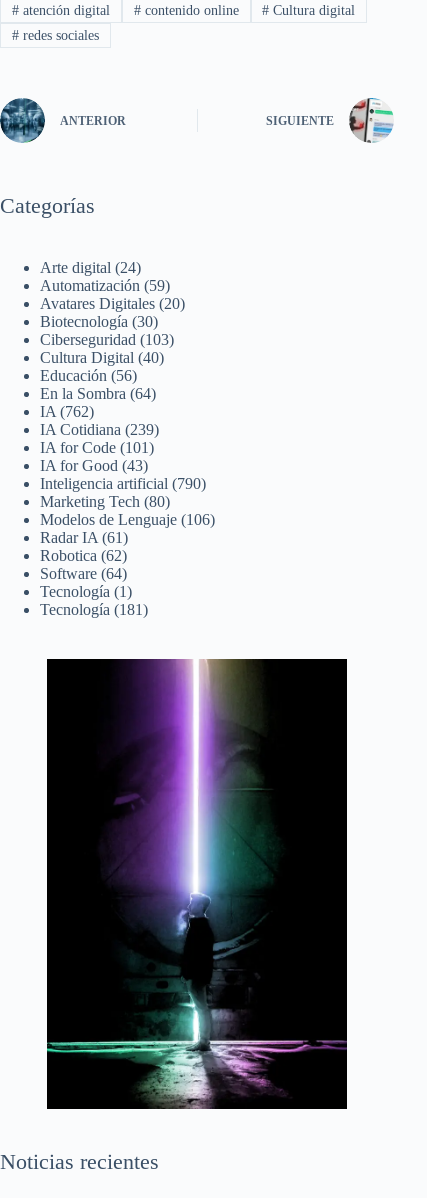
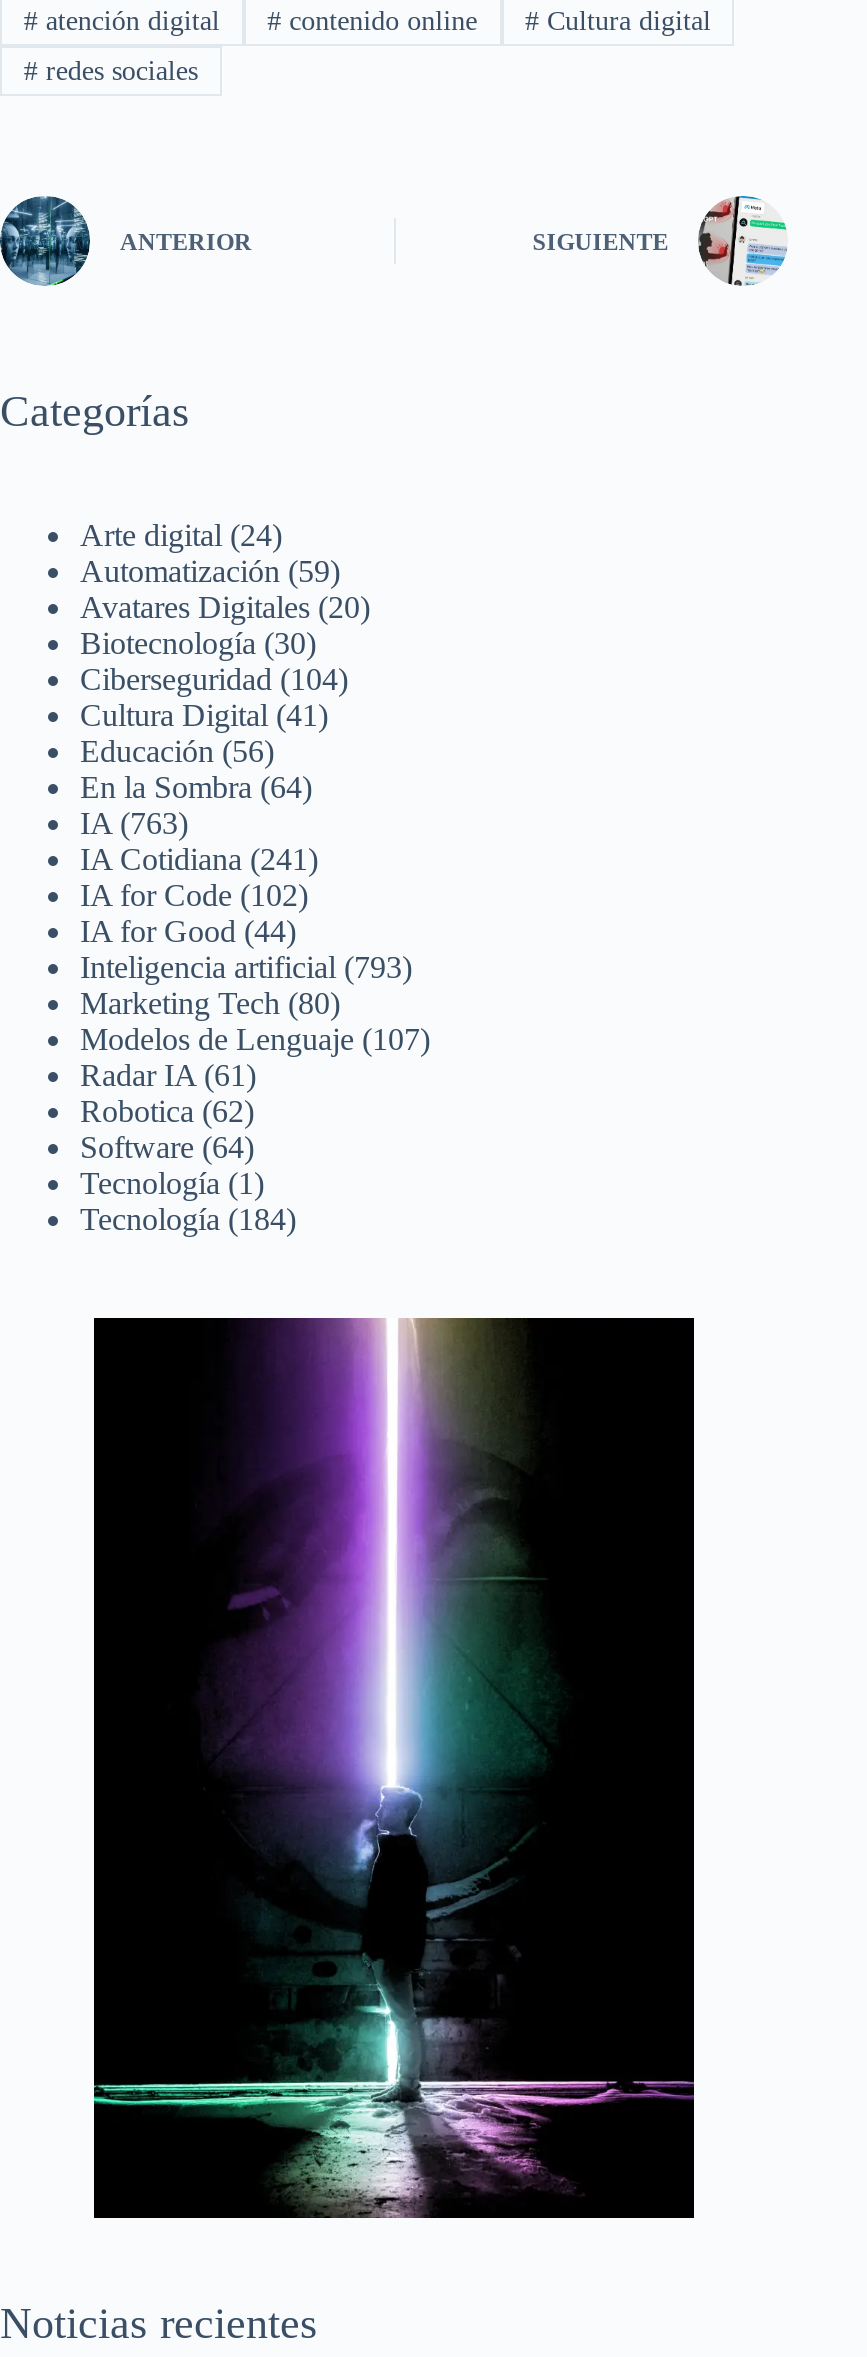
[40,331,174,348] Ciberseguridad (103) -> [80,662,348,696] Ciberseguridad (104)
[40,349,164,366] Cultura Digital (40) -> [80,698,328,732] Cultura Digital (41)
[40,403,94,420] IA (762) -> [80,806,188,840] IA (763)
[40,421,159,438] IA Cotidiana (239) -> [80,842,318,876] IA Cotidiana (241)
[40,439,154,456] IA for Code (101) -> [80,878,308,912] IA for Code (102)
[40,457,148,474] IA for Good (43) -> [80,914,296,948] IA for Good (44)
[40,475,206,492] Inteligencia artificial (790) -> [80,950,412,984] Inteligencia artificial (793)
[40,511,215,528] Modelos de Lenguaje (106) -> [80,1022,430,1056] Modelos de Lenguaje (107)
[40,601,148,618] Tecnología (181) -> [80,1202,296,1236] Tecnología (184)

